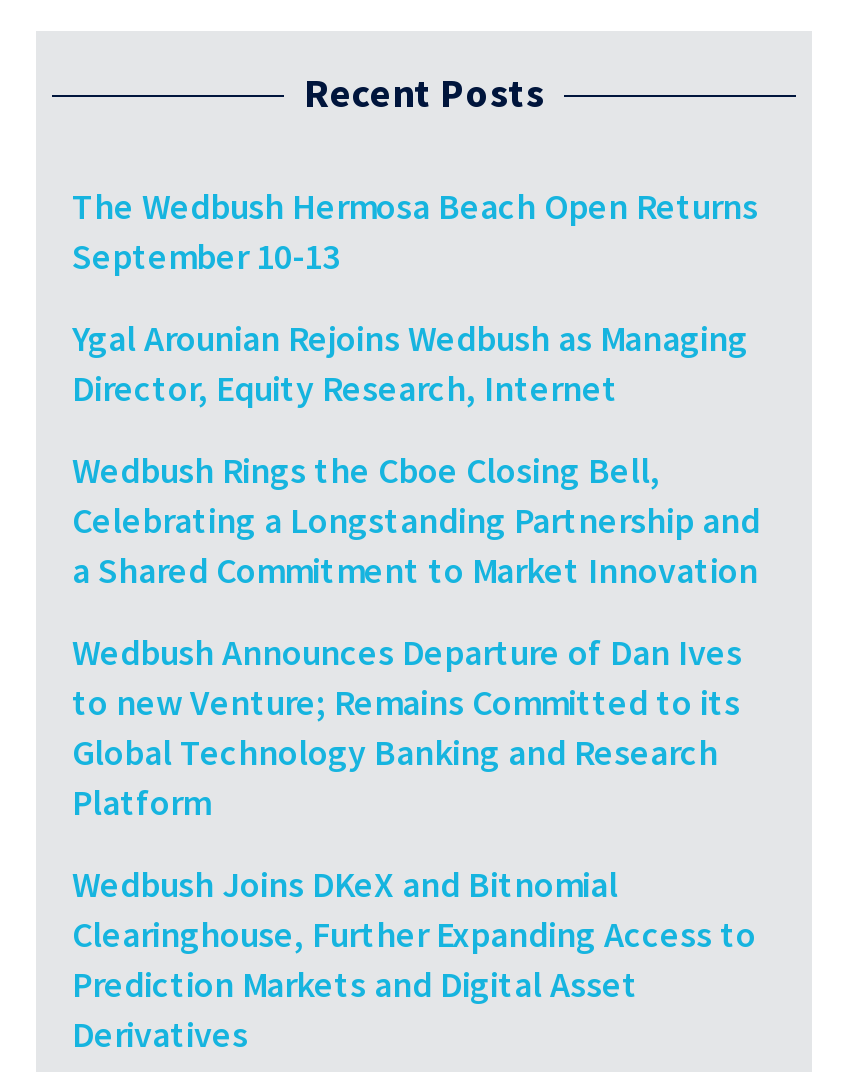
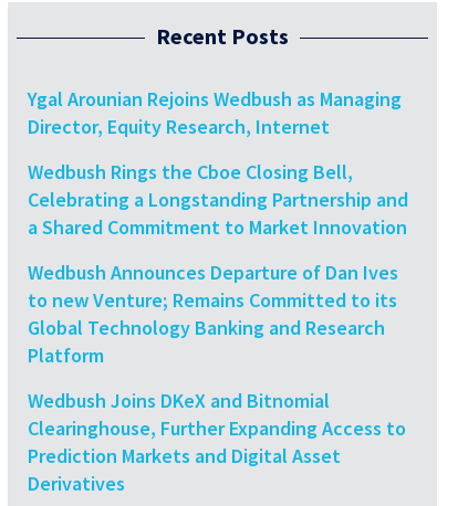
[72,184,758,280] The Wedbush Hermosa Beach Open Returns | September 10-13 -> none

